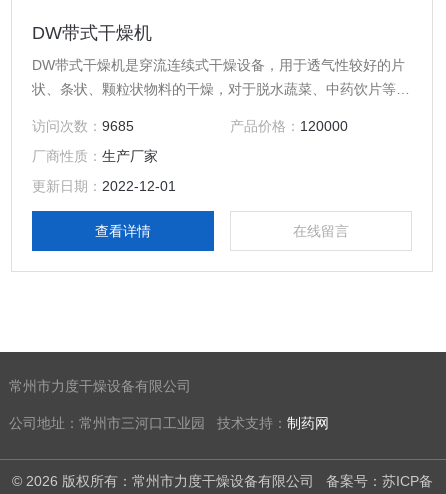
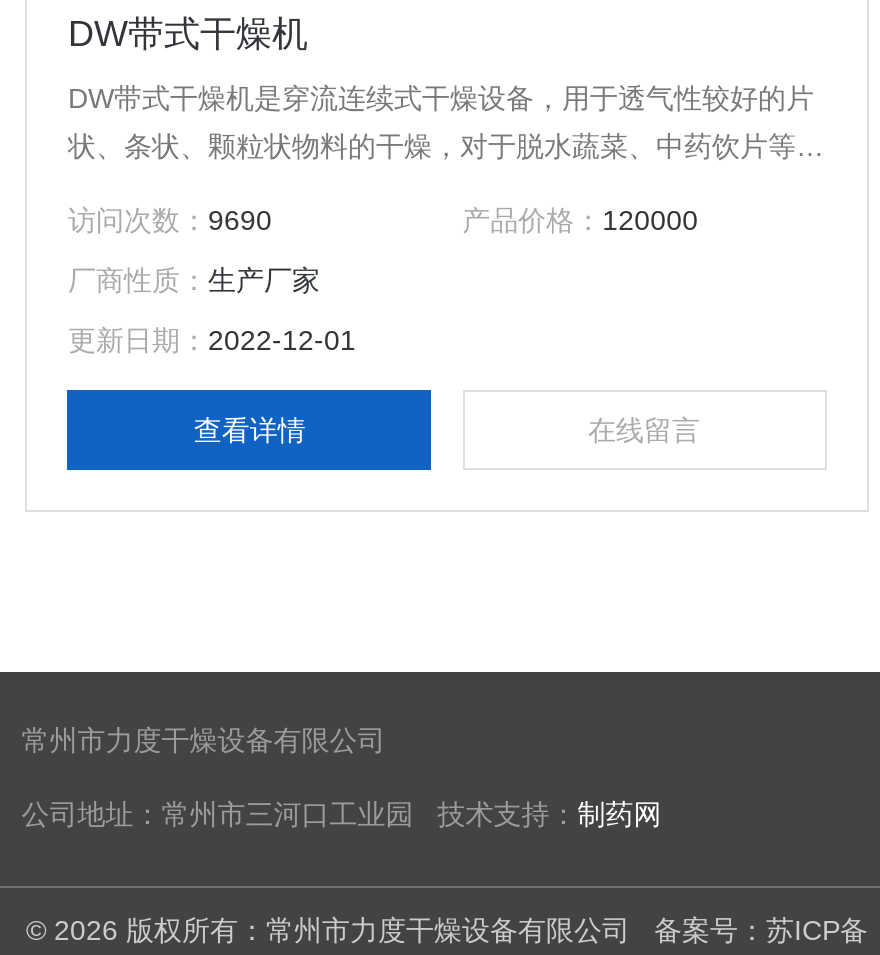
[32,118,134,134] 访问次数：9685 -> [68,204,272,236] 访问次数：9690

